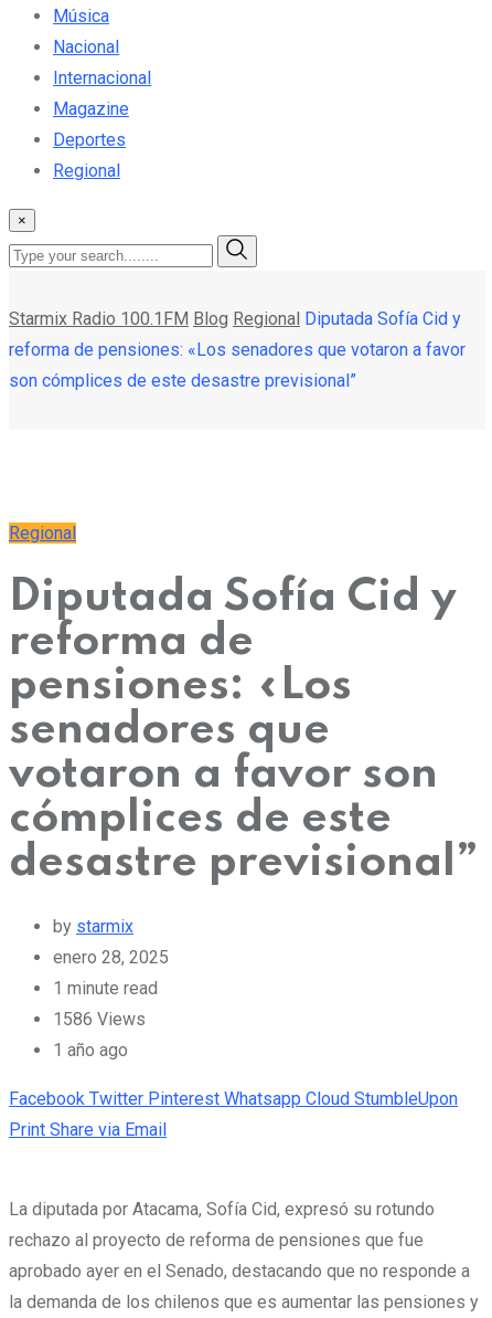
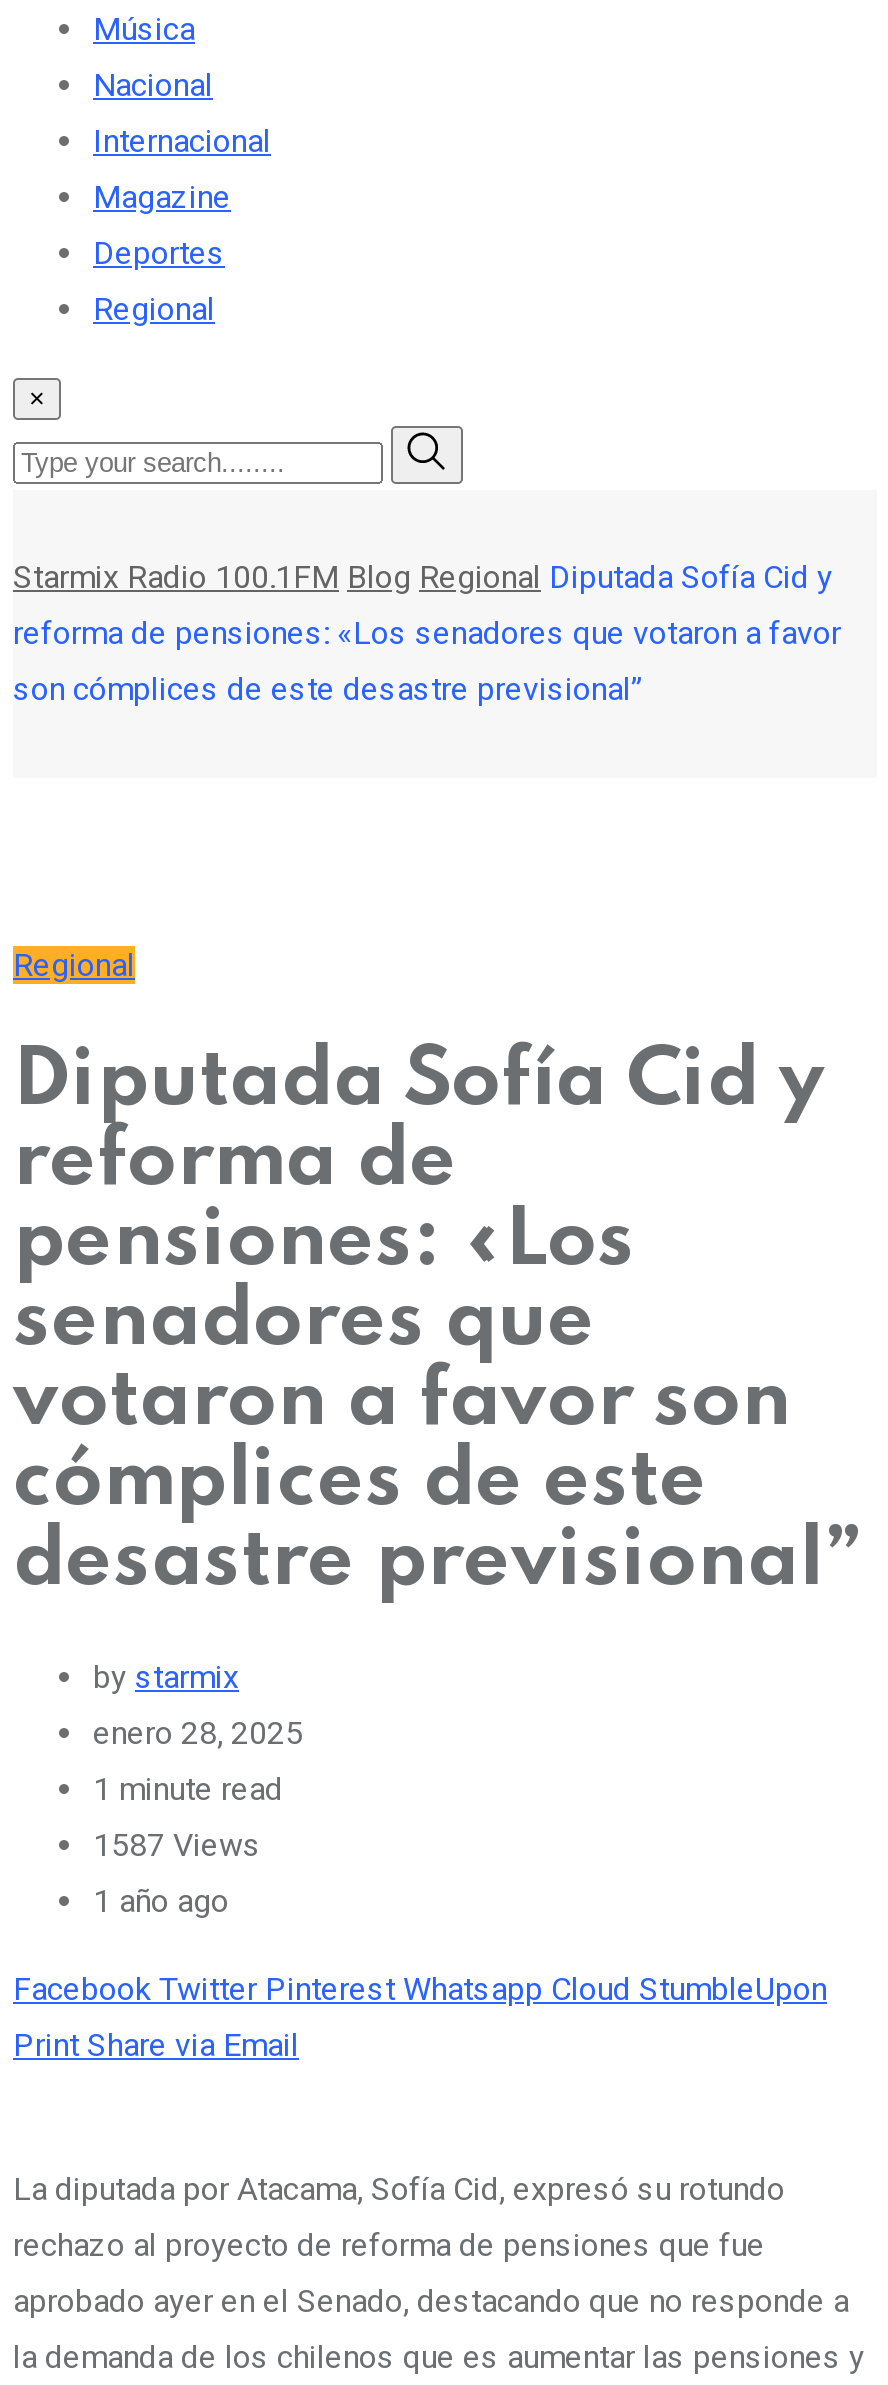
[53,1008,146,1029] 1586 Views -> [93,1826,261,1864] 1587 Views

